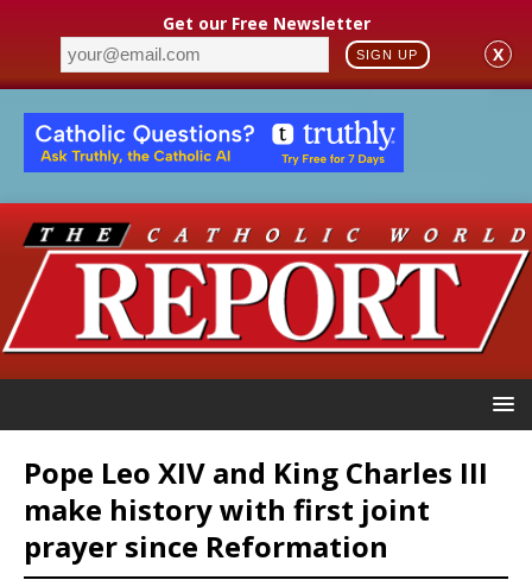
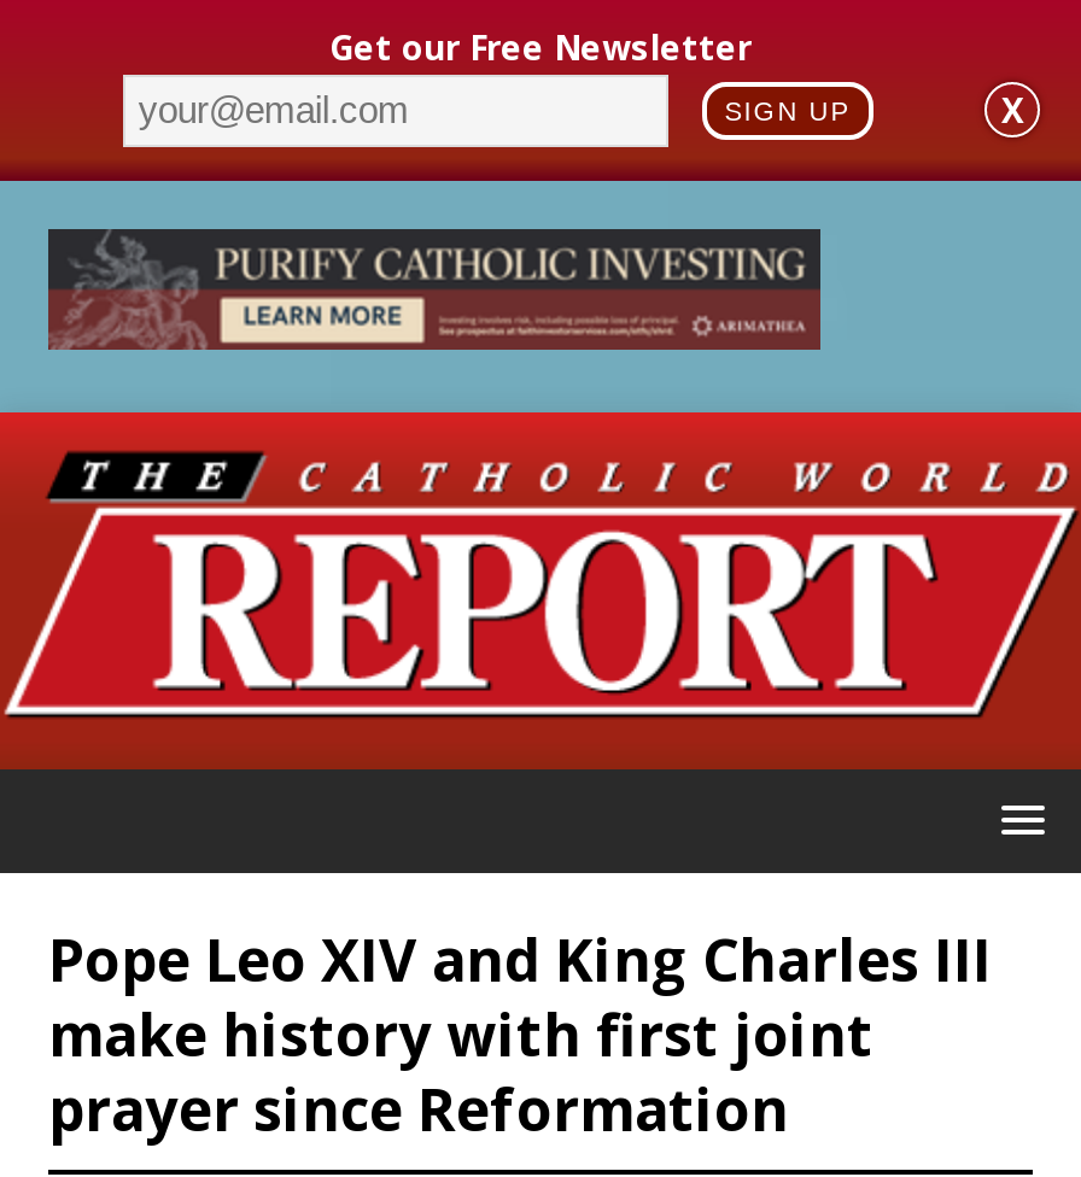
[24,113,404,172] [image] -> [46,227,823,352] [image]

